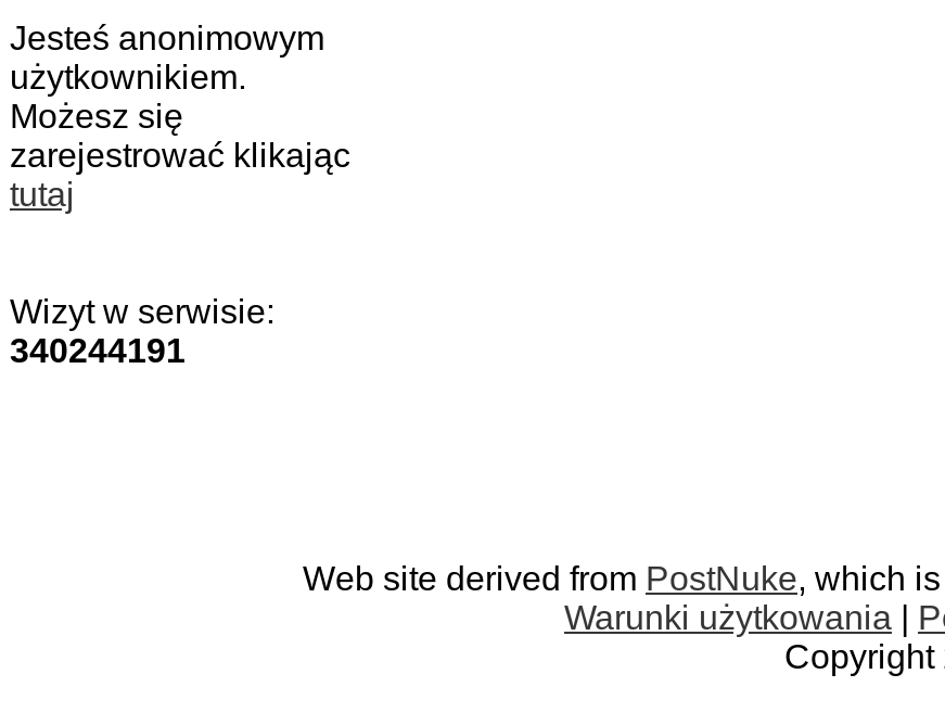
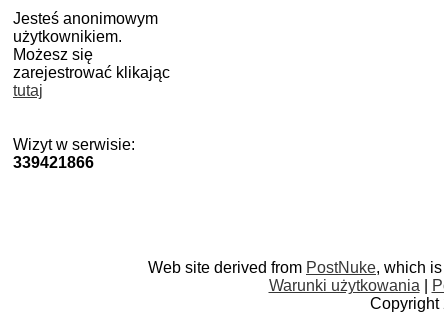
[10,332,186,369] 340244191 -> [13,154,94,171] 339421866

